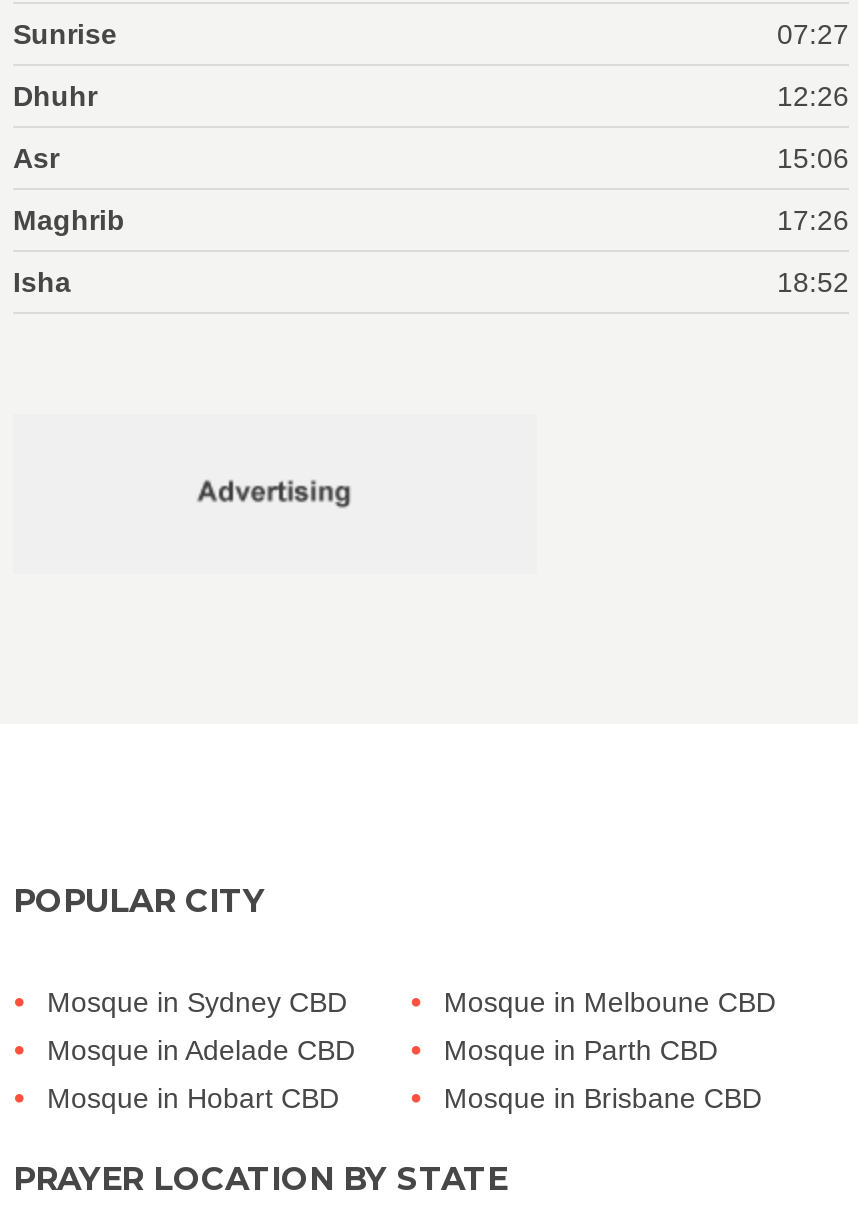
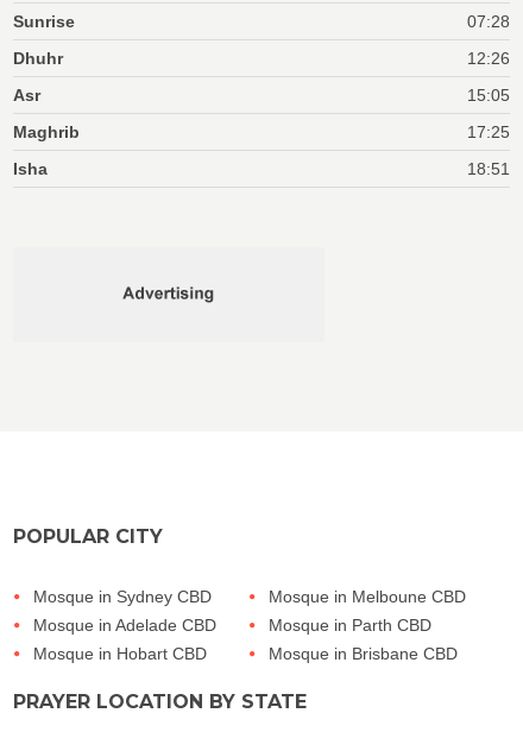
[777,18,849,50] 07:27 -> [467,12,510,31] 07:28
[777,142,849,174] 15:06 -> [467,86,510,105] 15:05
[777,204,849,236] 17:26 -> [467,122,510,141] 17:25
[777,266,849,298] 18:52 -> [467,159,510,178] 18:51

